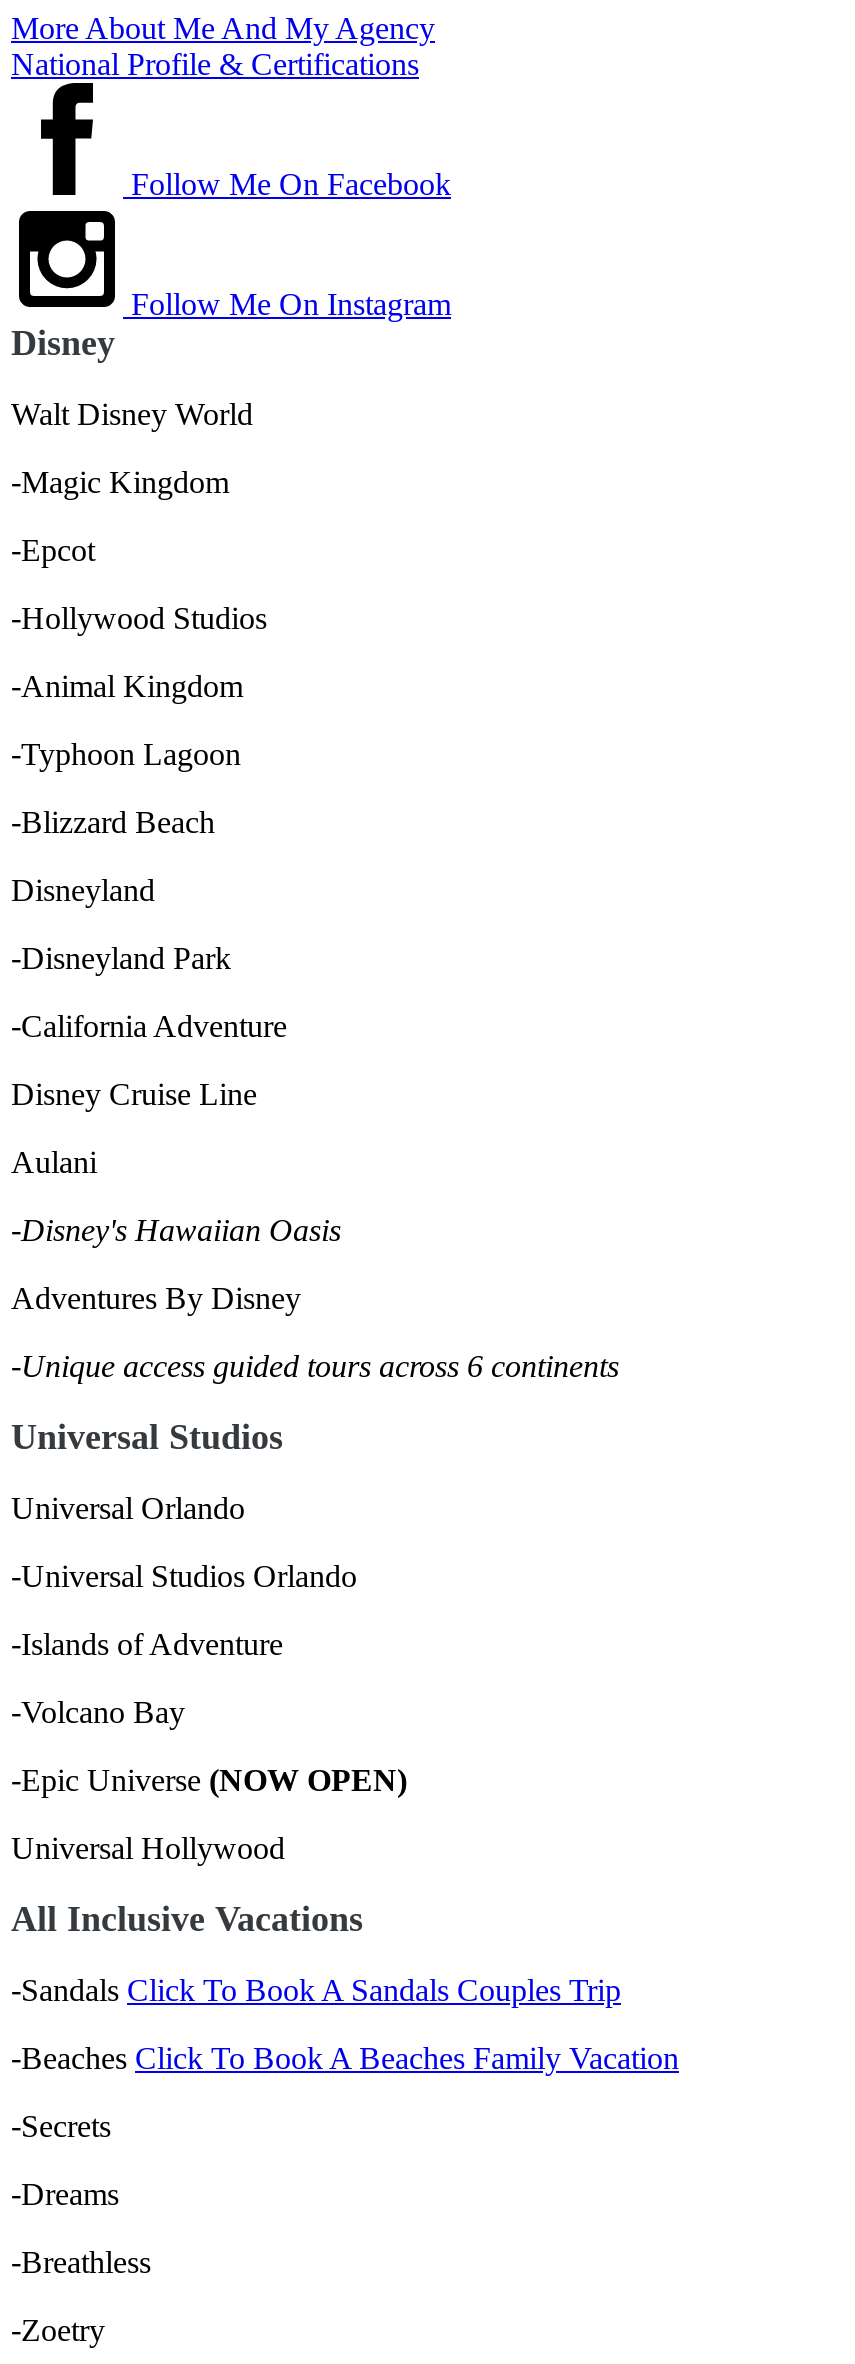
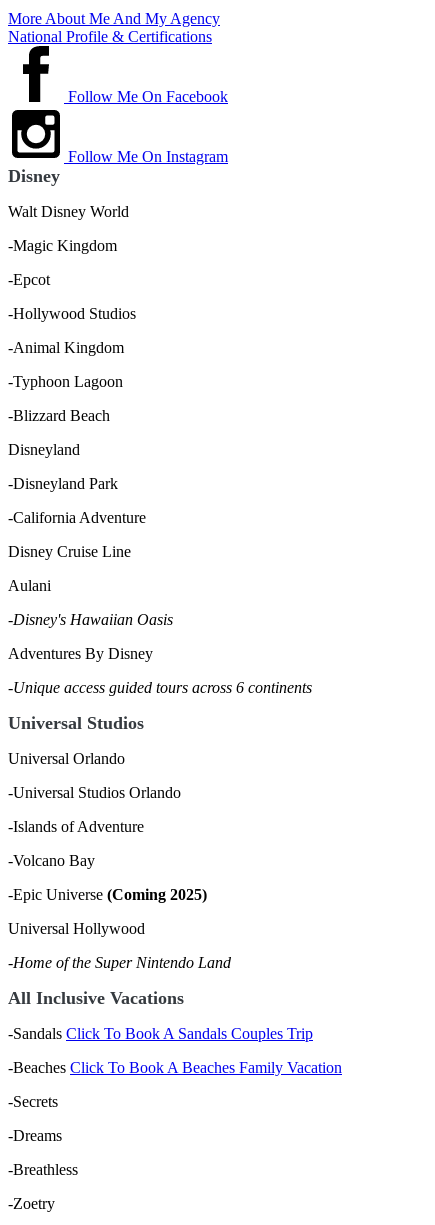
[11,1763,407,1797] -Epic Universe (NOW OPEN) -> [8,886,207,903] -Epic Universe (Coming 2025)
none -> [8,954,231,971] -Home of the Super Nintendo Land

